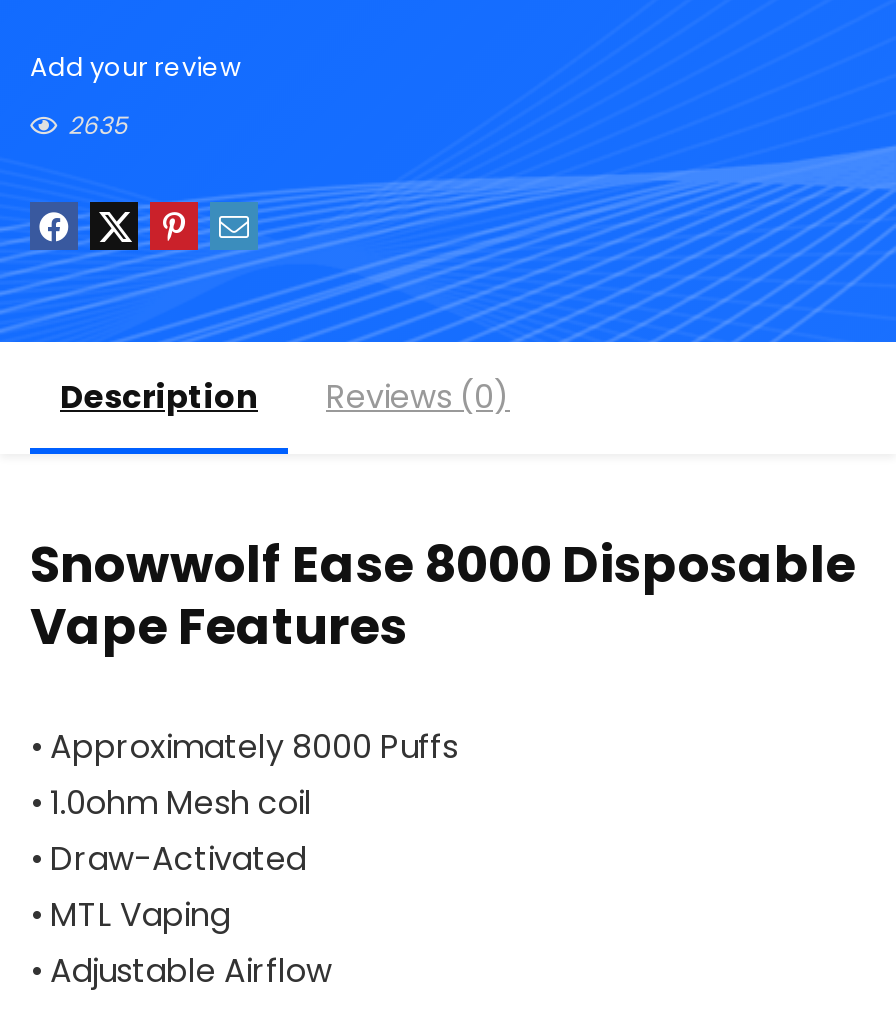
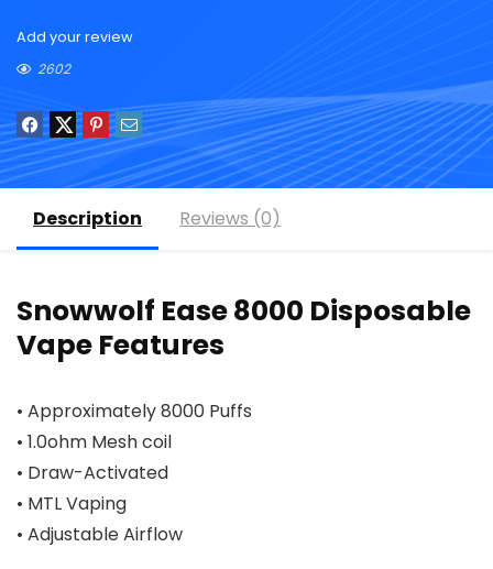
[68,107,128,141] 2635 -> [37,59,70,78] 2602

